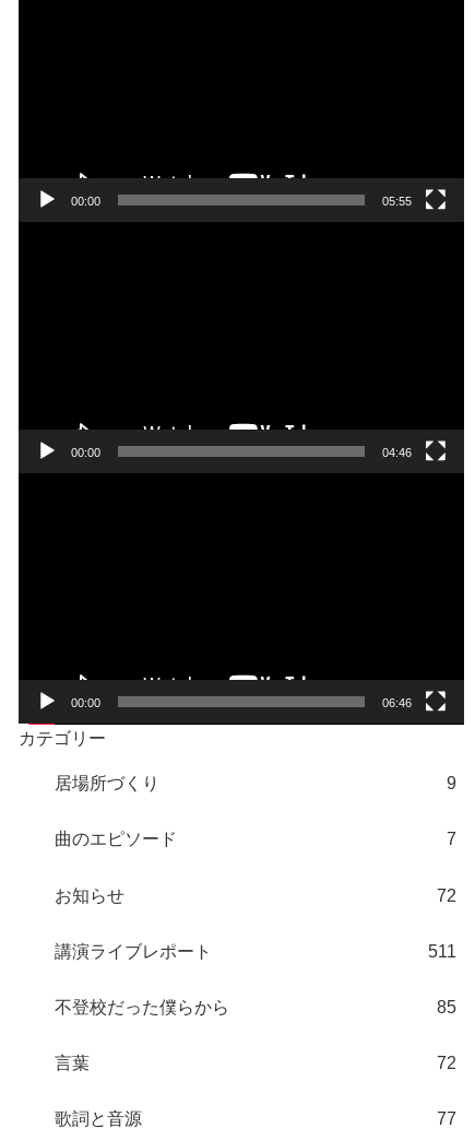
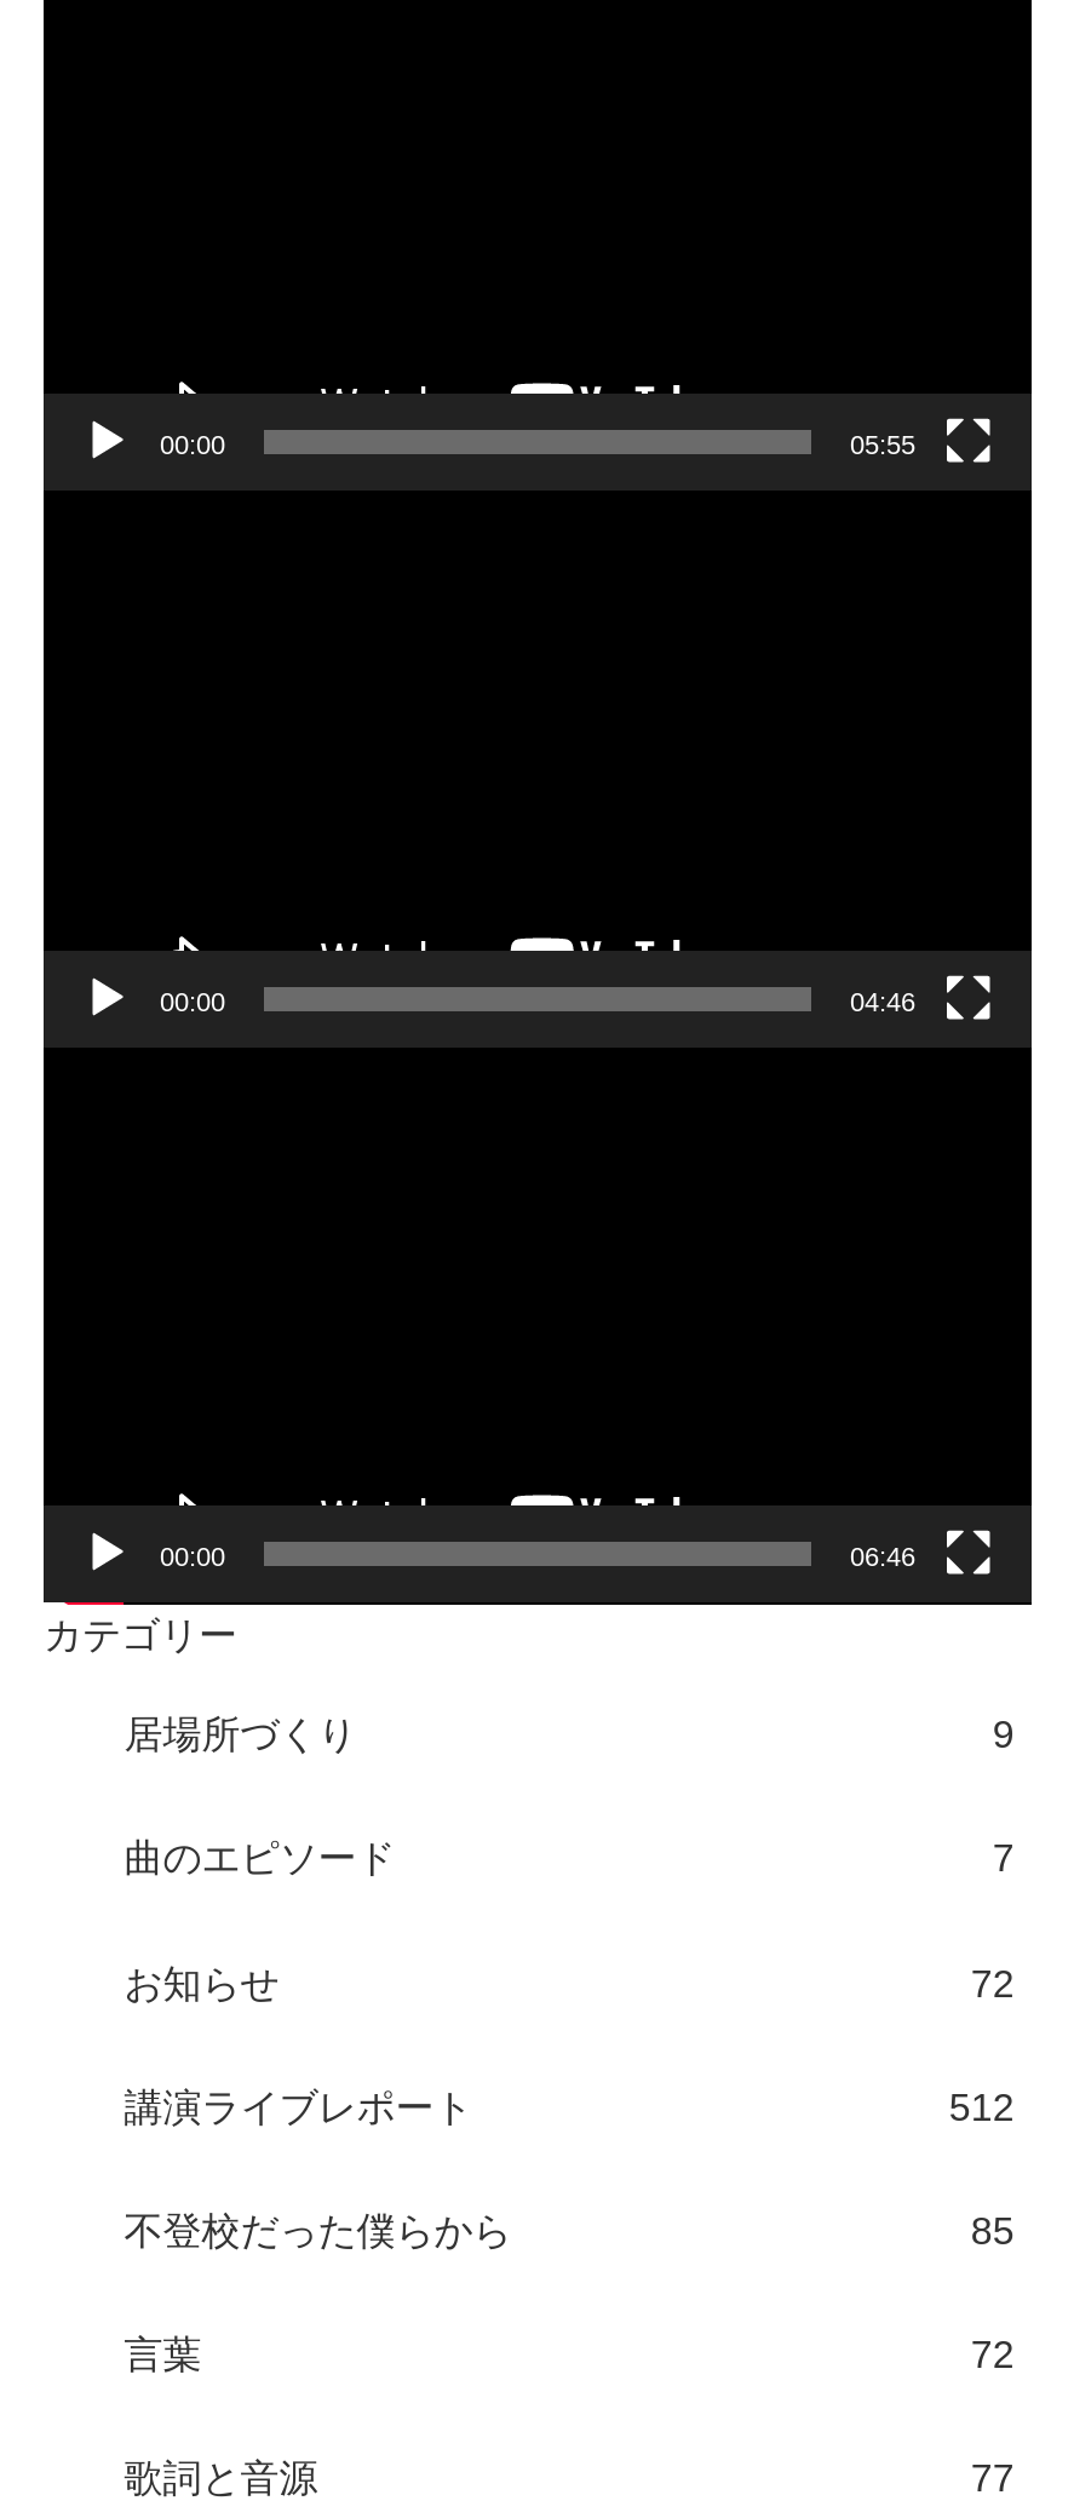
[428,942,456,961] 511 -> [949,2086,1014,2128] 512

